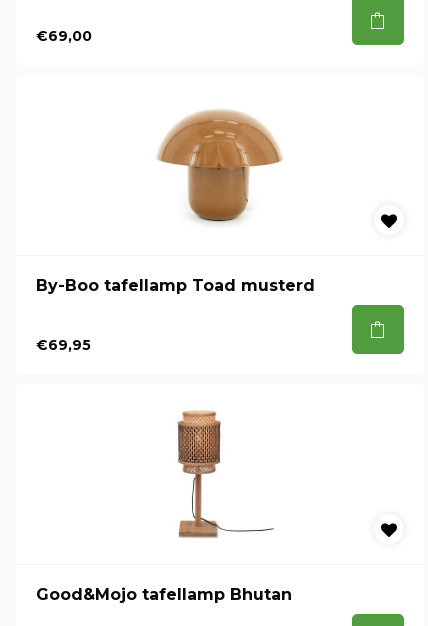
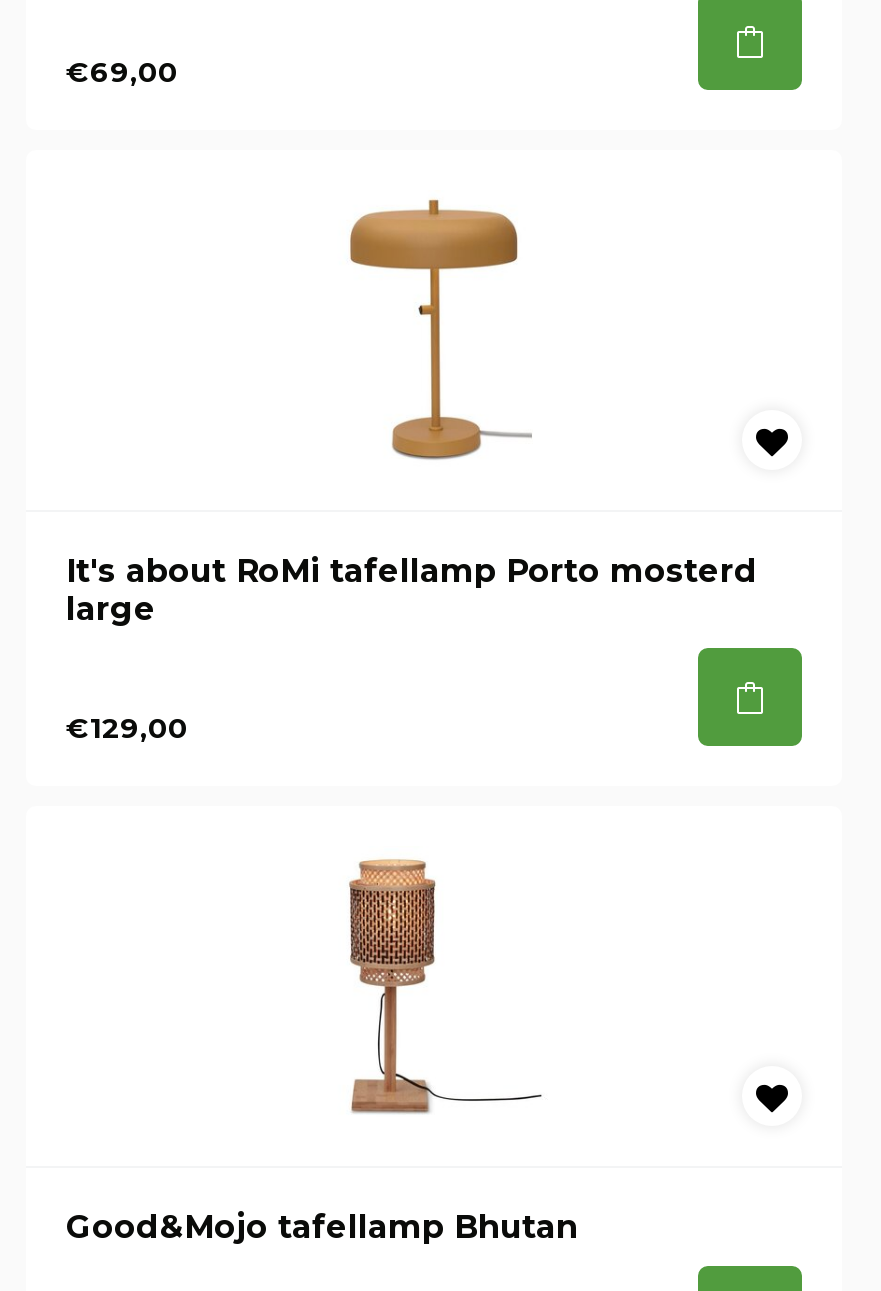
[156,100,283,225] [image] -> [320,198,546,462] [image]
[36,276,315,295] By-Boo tafellamp Toad musterd -> [66,552,758,628] It's about RoMi tafellamp Porto mosterd | large
[36,336,91,354] €69,95 -> [66,710,188,746] €129,00

